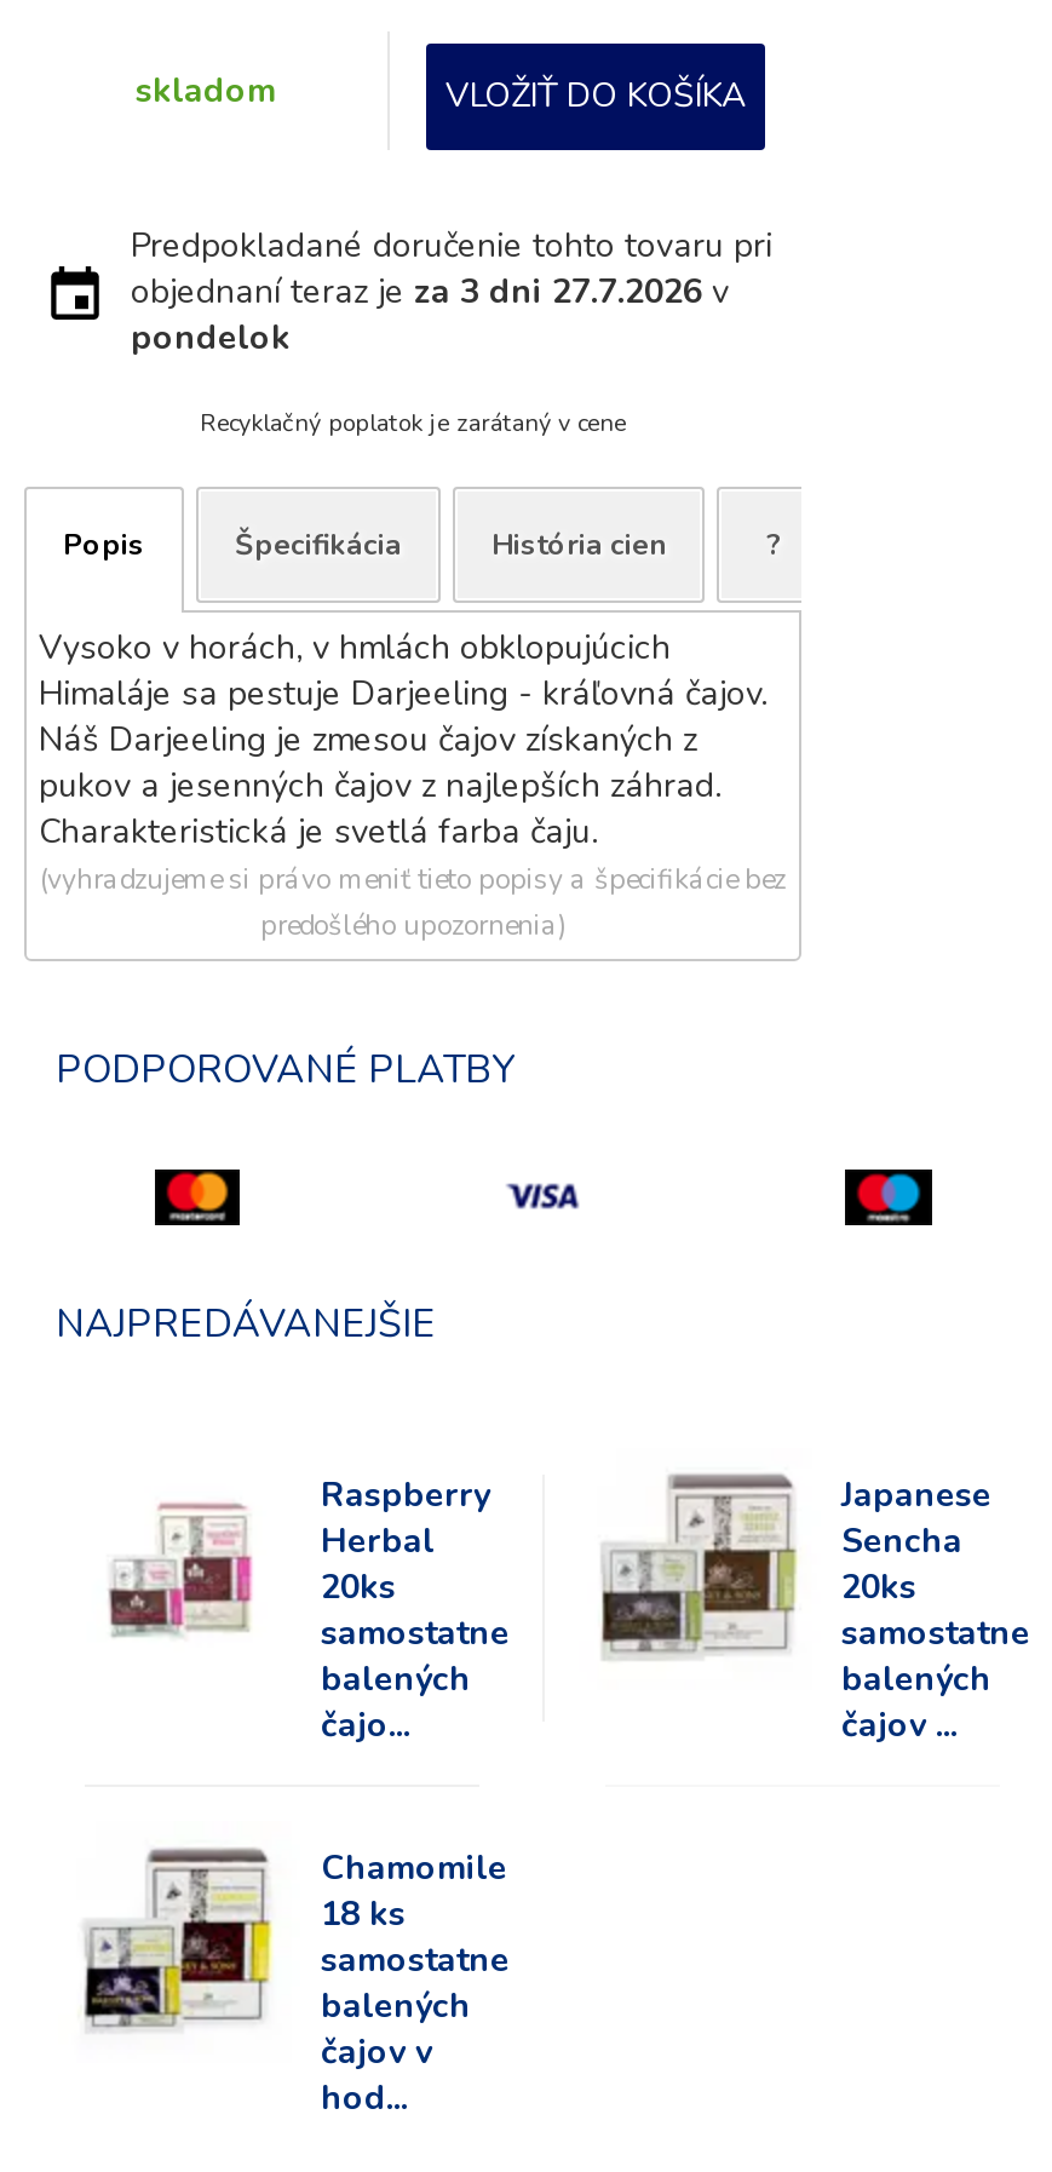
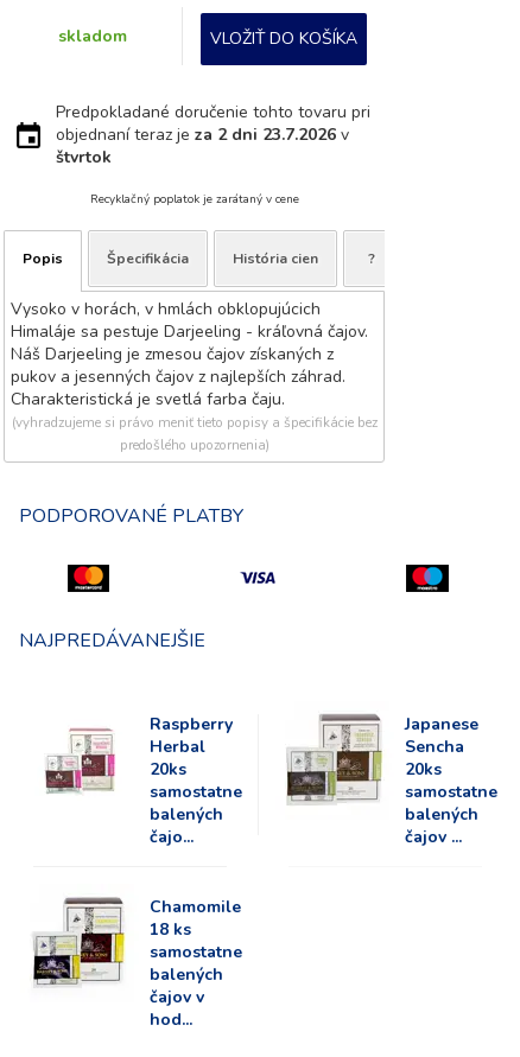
[131,269,729,361] objednaní teraz je za 3 dni 27.7.2026 v | pondelok -> [56,124,349,169] objednaní teraz je za 2 dni 23.7.2026 v | štvrtok

